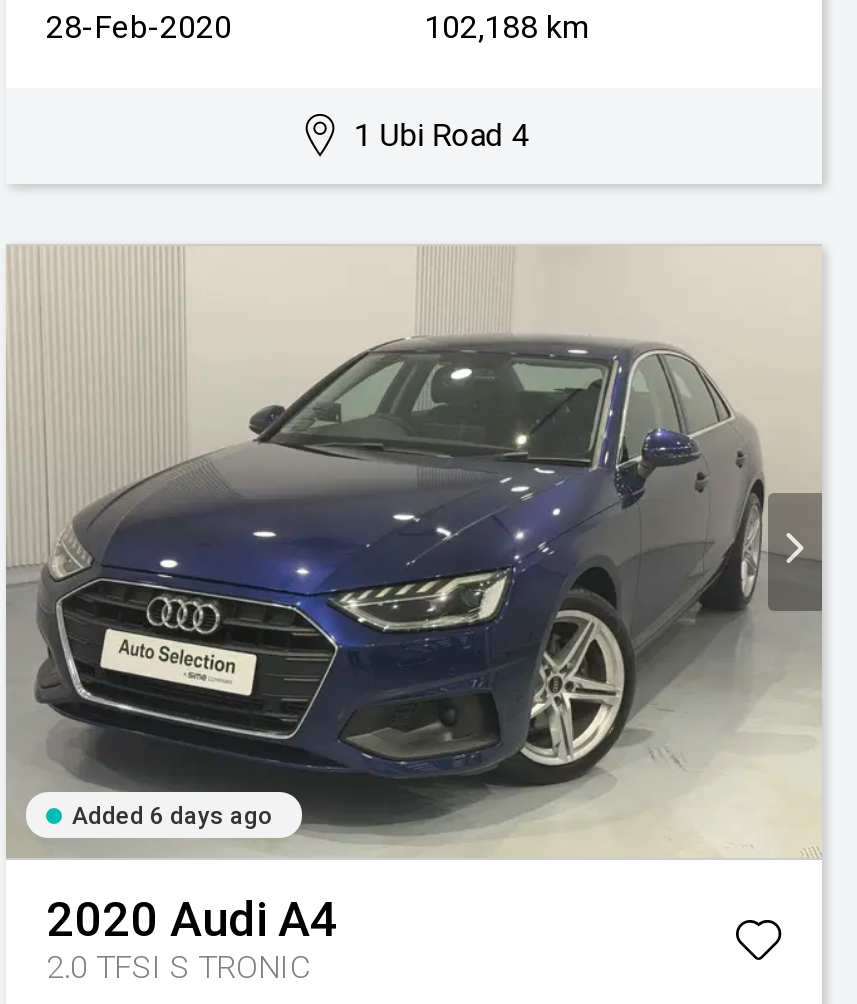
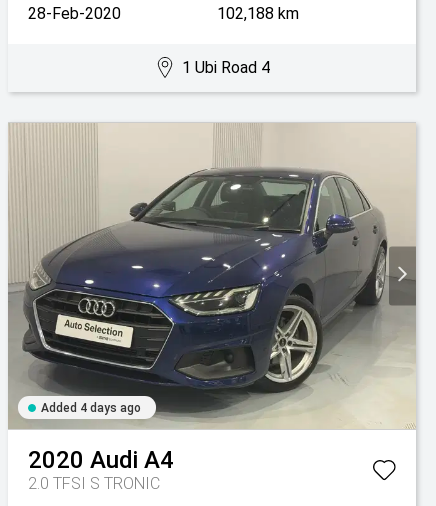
[72,802,272,830] Added 6 days ago -> [41,401,141,415] Added 4 days ago

